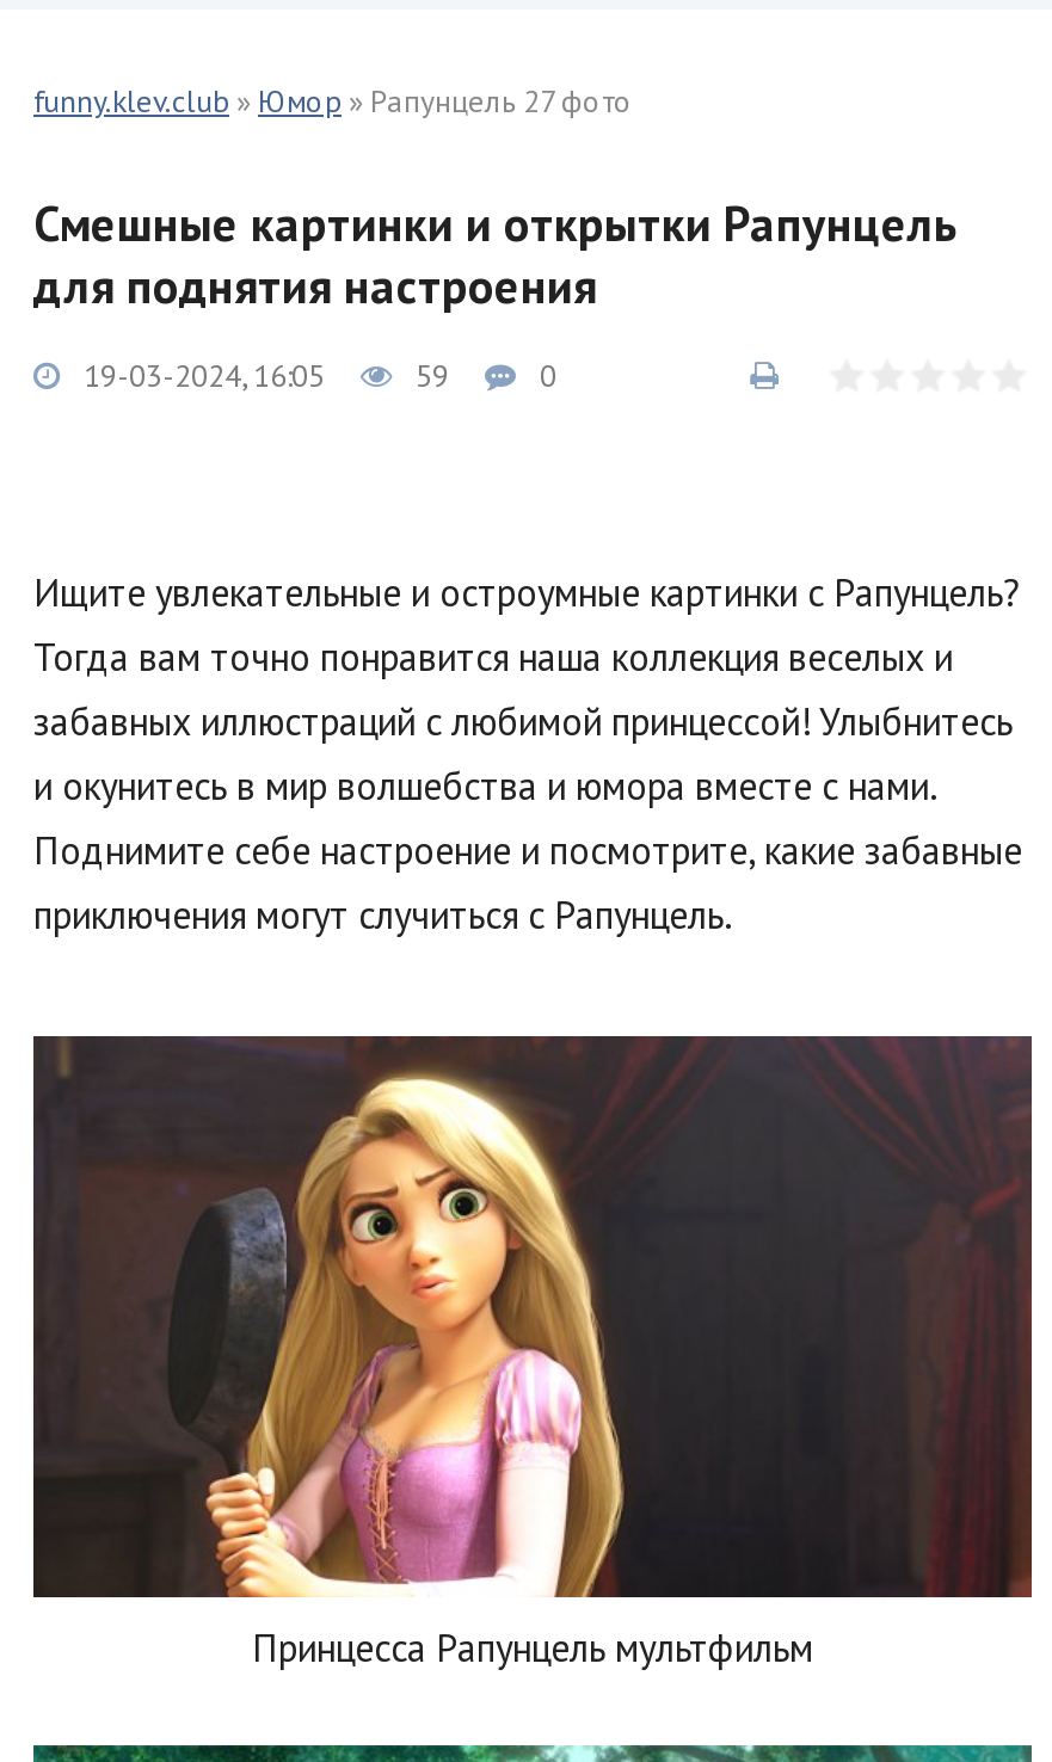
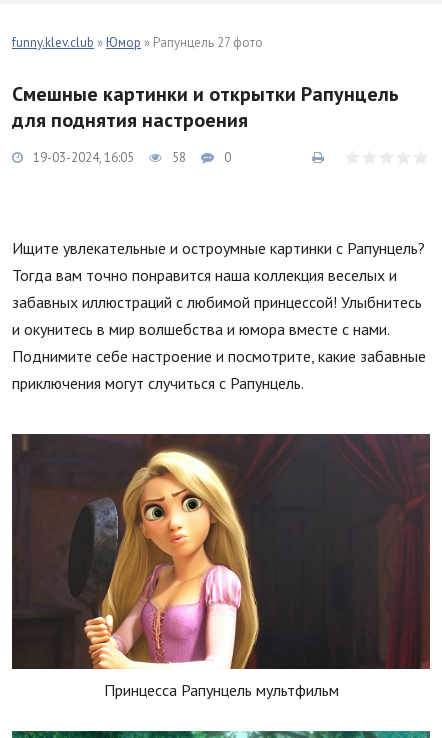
[416,356,449,396] 59 -> [172,149,186,166] 58

